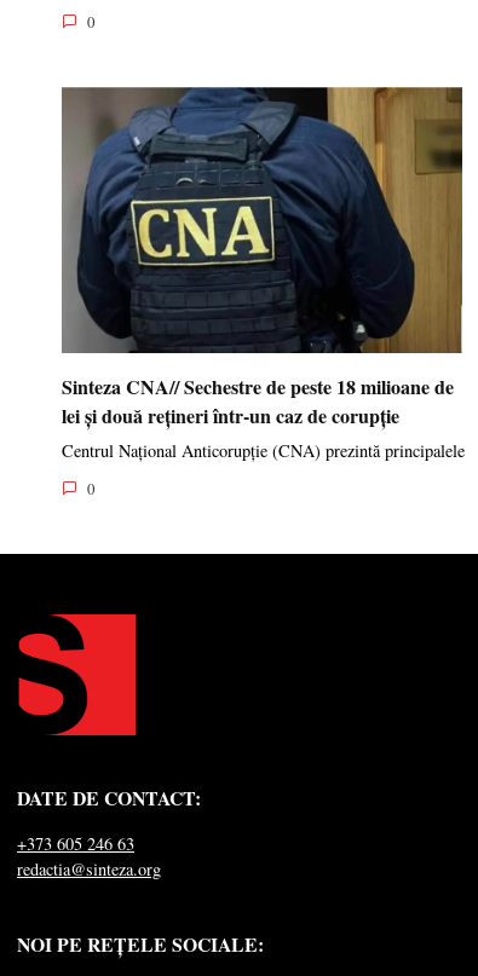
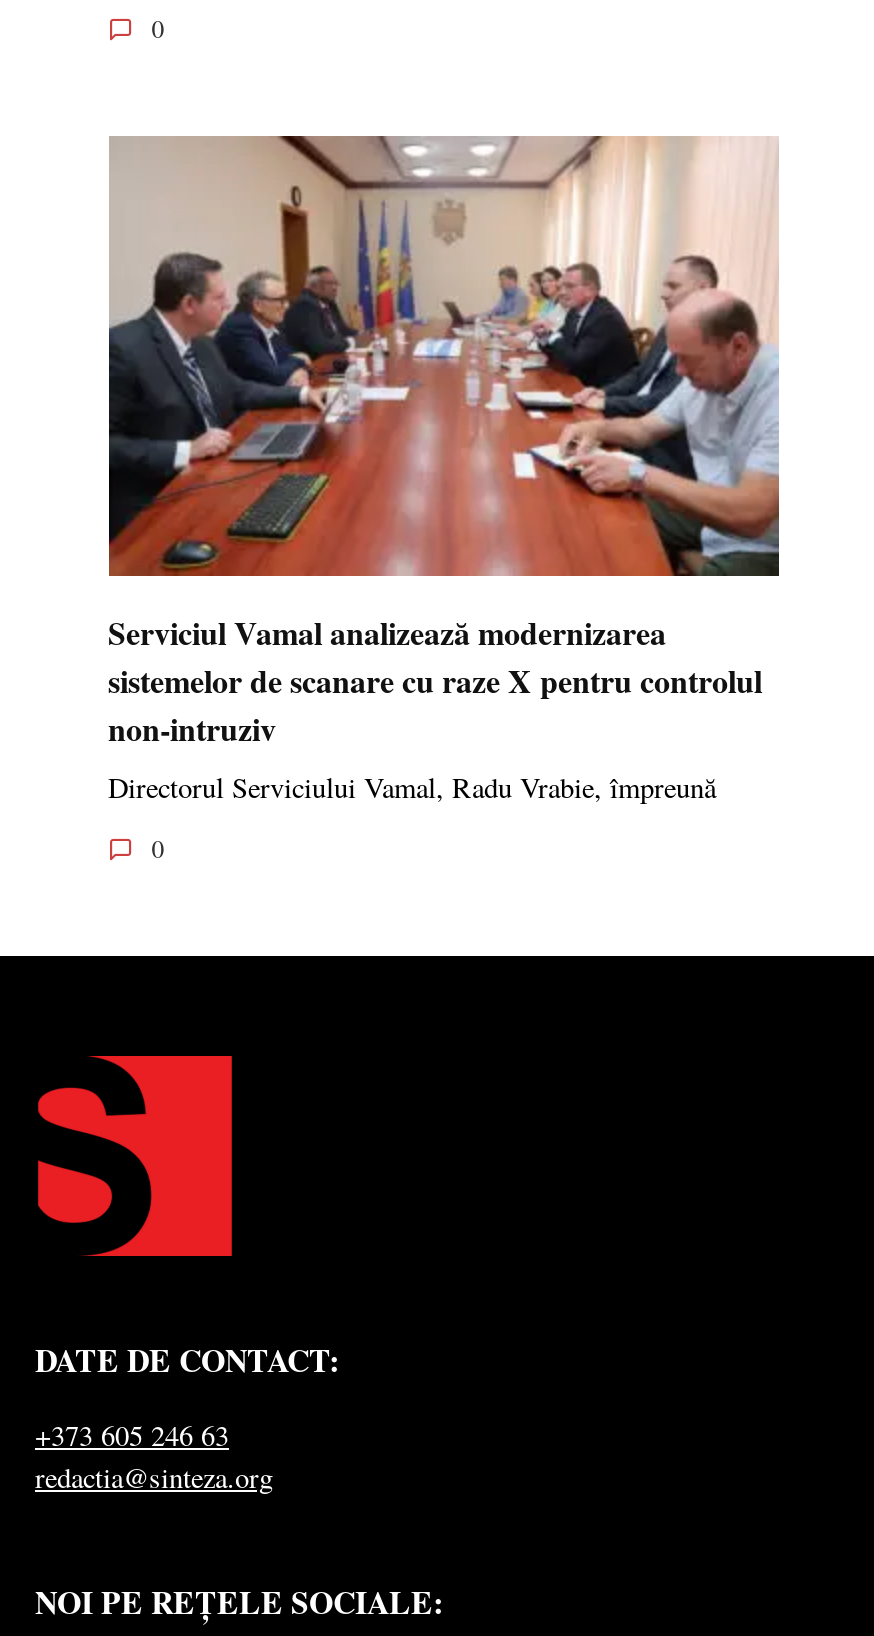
[61,87,467,462] [image] | Sinteza CNA// Sechestre de peste 18 milioane de | lei și două rețineri într-un caz de corupție | Centrul Național Anticorupție (CNA) prezintă principalele -> [107,135,781,805] [image] | Serviciul Vamal analizează modernizarea | sistemelor de scanare cu raze X pentru controlul | non-intruziv | Directorul Serviciului Vamal, Radu Vrabie, împreună

